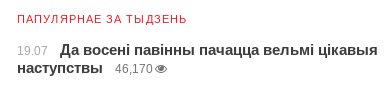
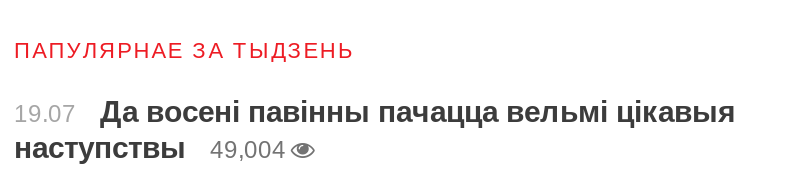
[17,59,153,76] наступствы 46,170 -> [14,130,286,164] наступствы 49,004

